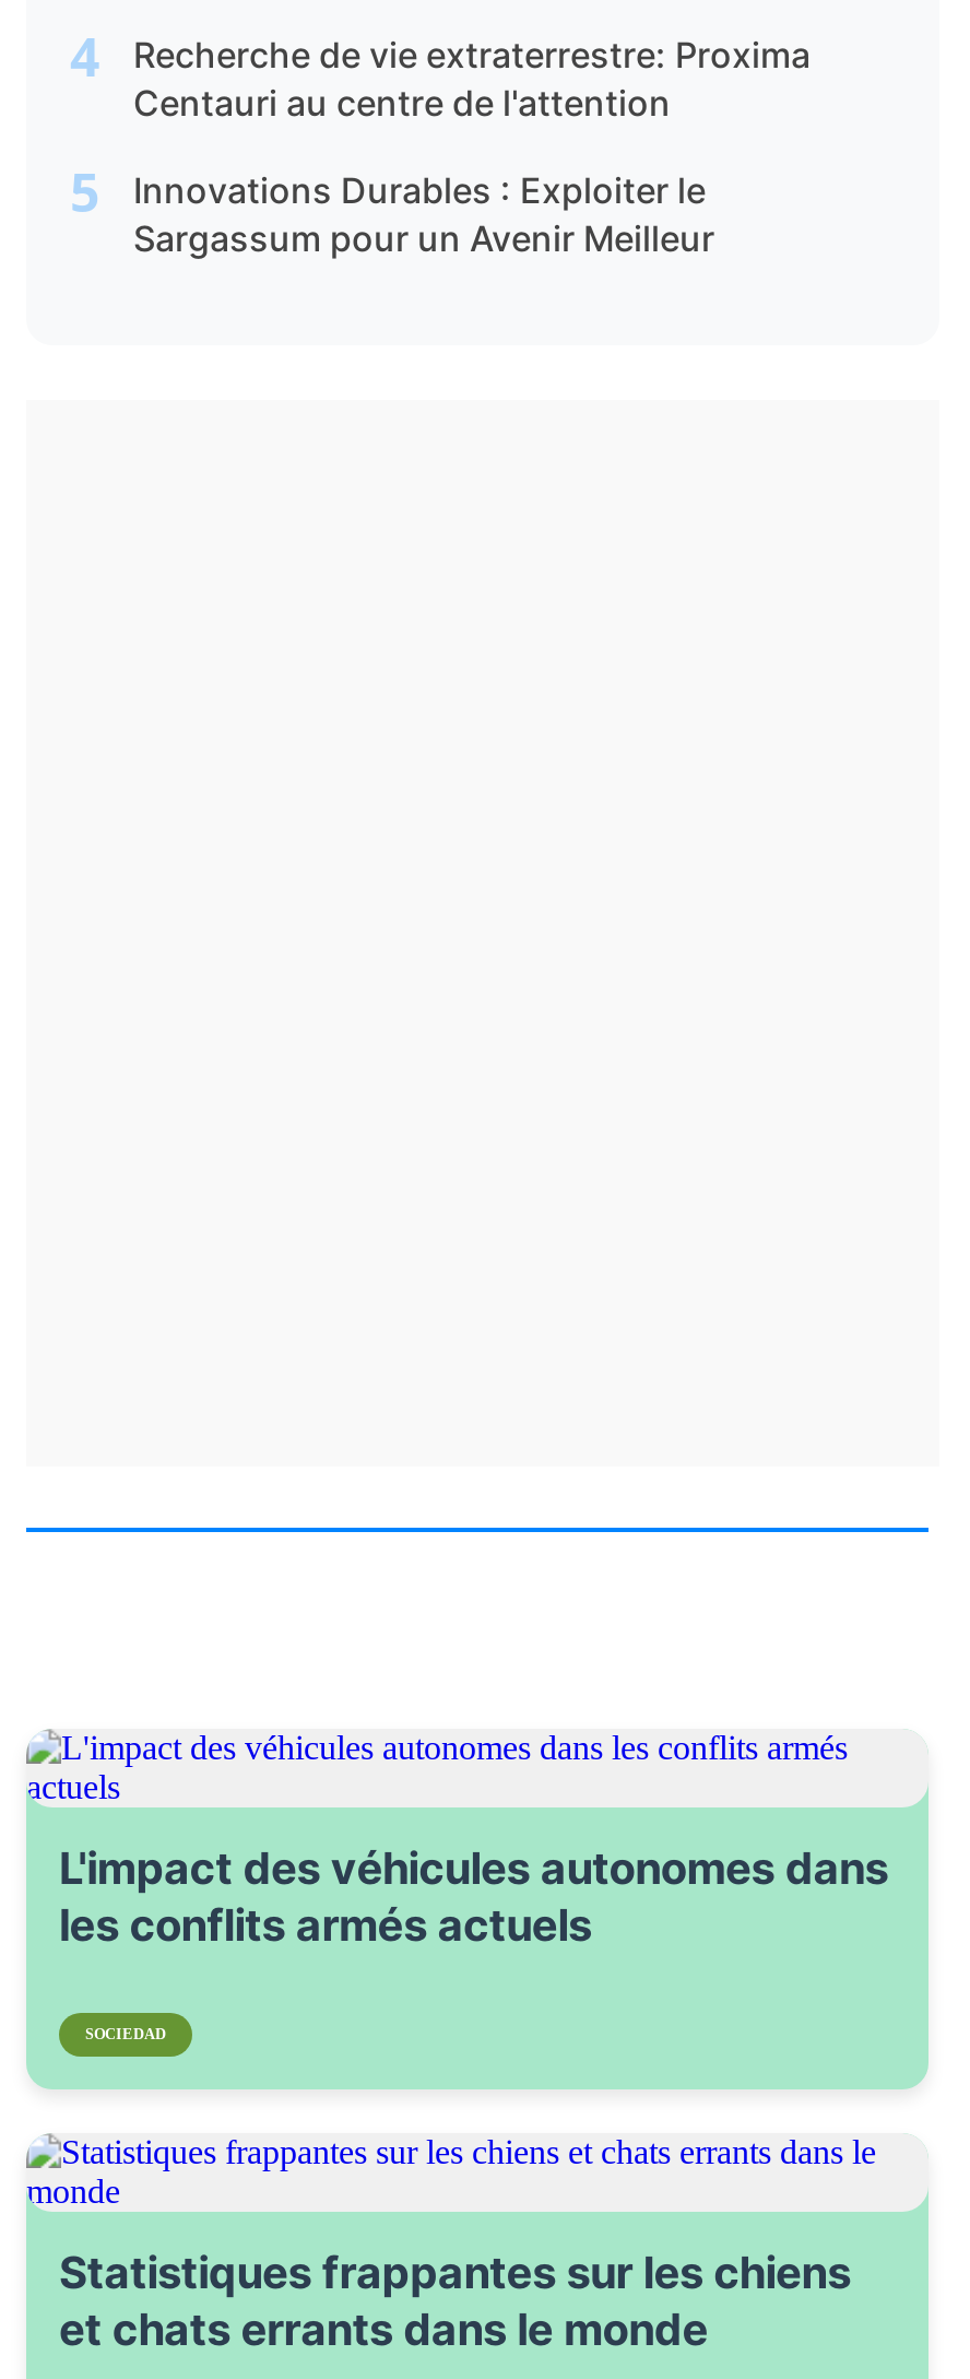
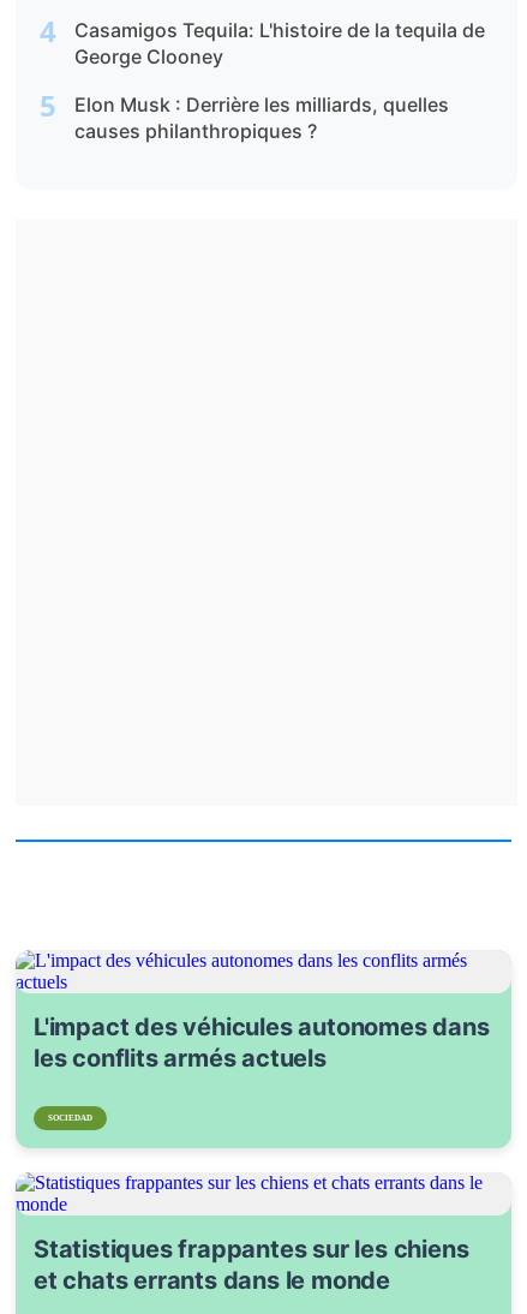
[133,32,811,124] Recherche de vie extraterrestre: Proxima | Centauri au centre de l'attention -> [74,18,485,68] Casamigos Tequila: L'histoire de la tequila de | George Clooney
[133,167,714,259] Innovations Durables : Exploiter le | Sargassum pour un Avenir Meilleur -> [74,92,449,142] Elon Musk : Derrière les milliards, quelles | causes philanthropiques ?

